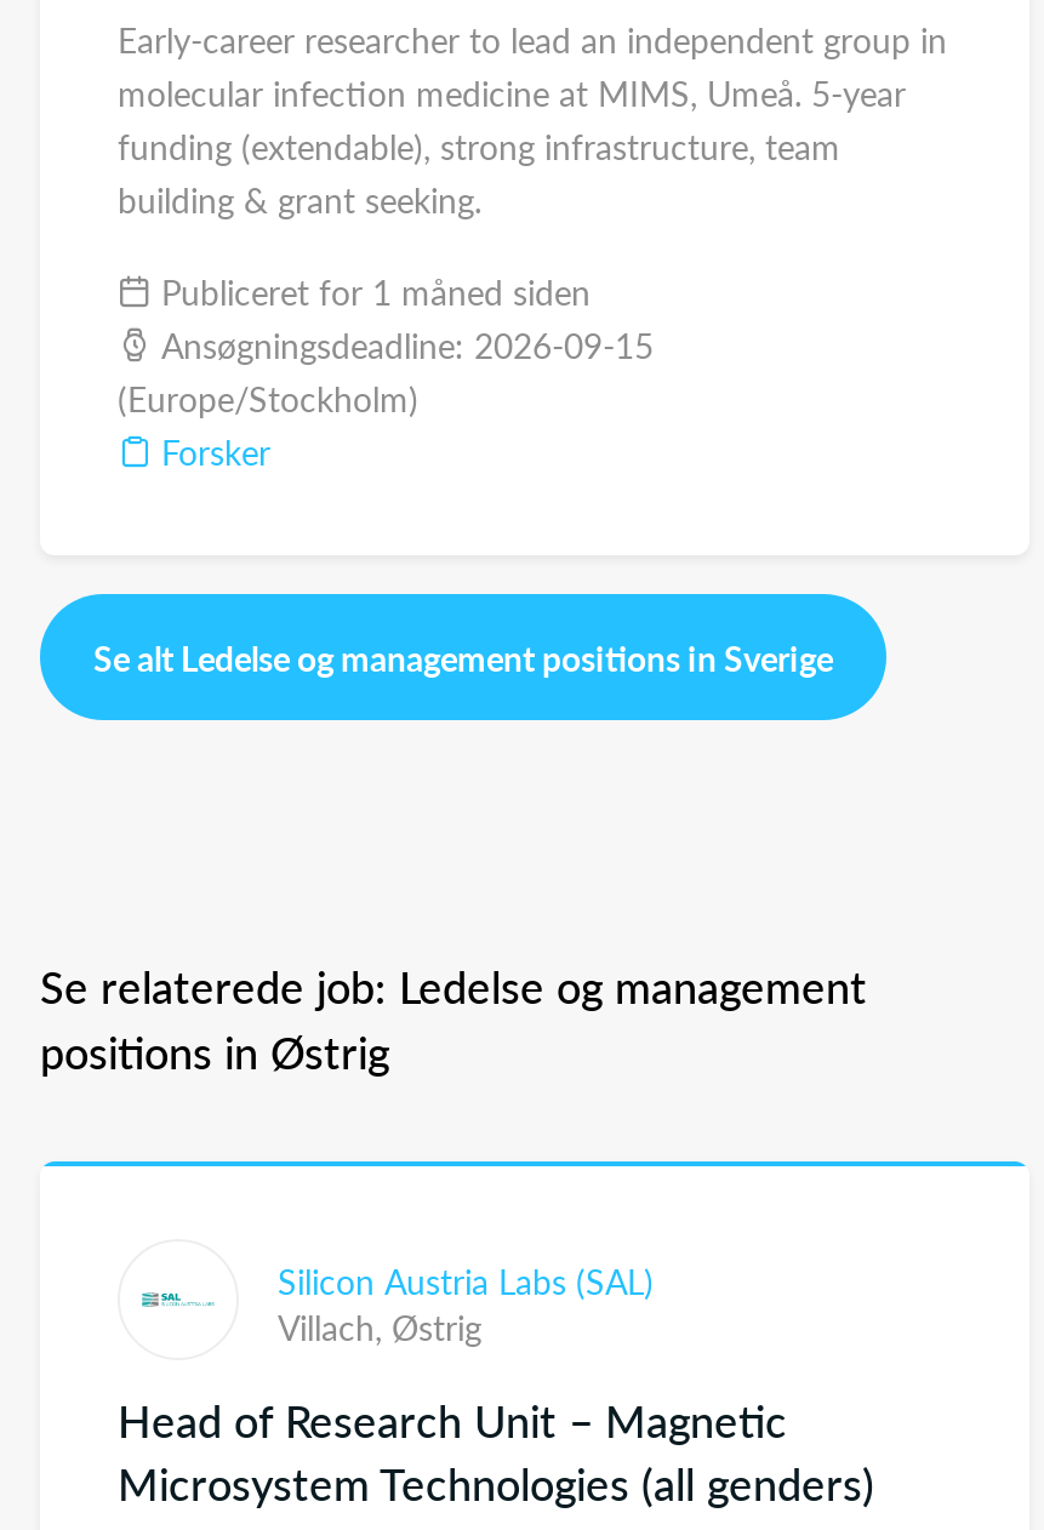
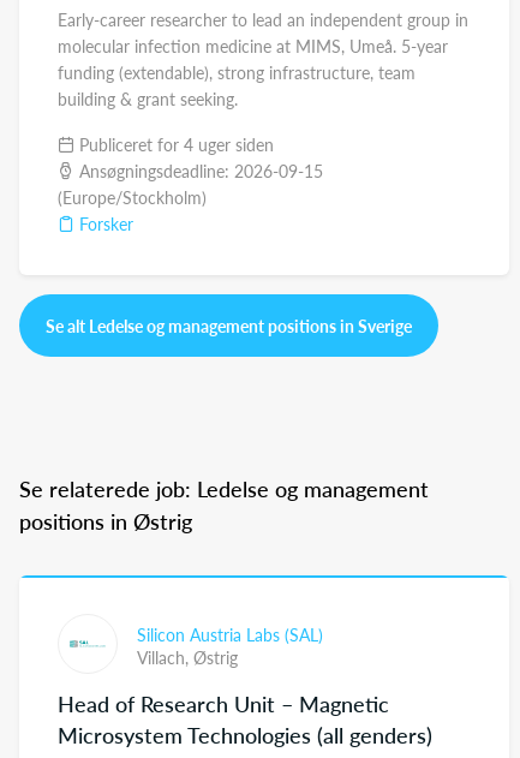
[152,267,591,315] Publiceret for 1 måned siden -> [74,132,274,156] Publiceret for 4 uger siden

